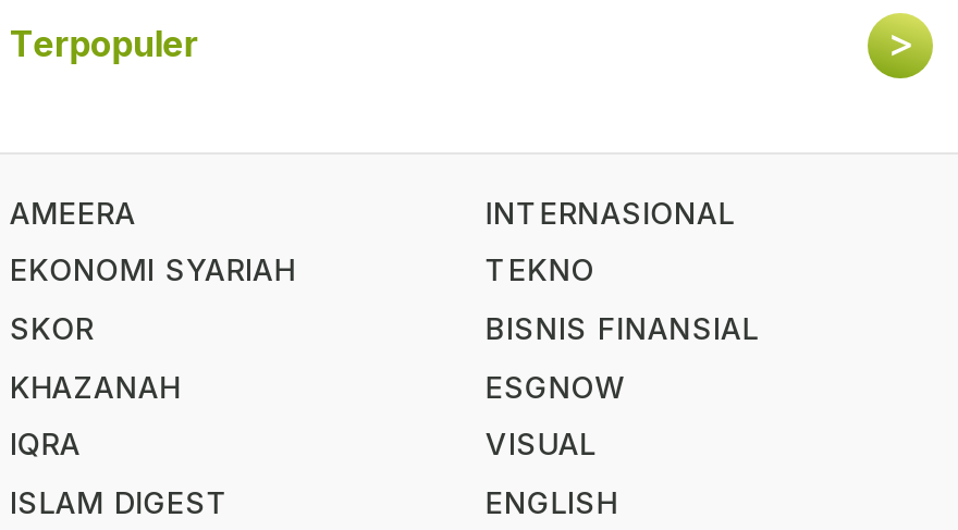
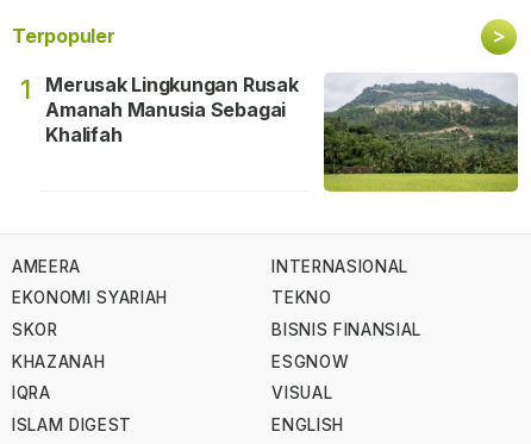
none -> [20,73,519,193] [image] | 1 | Merusak Lingkungan Rusak | Amanah Manusia Sebagai | Khalifah

